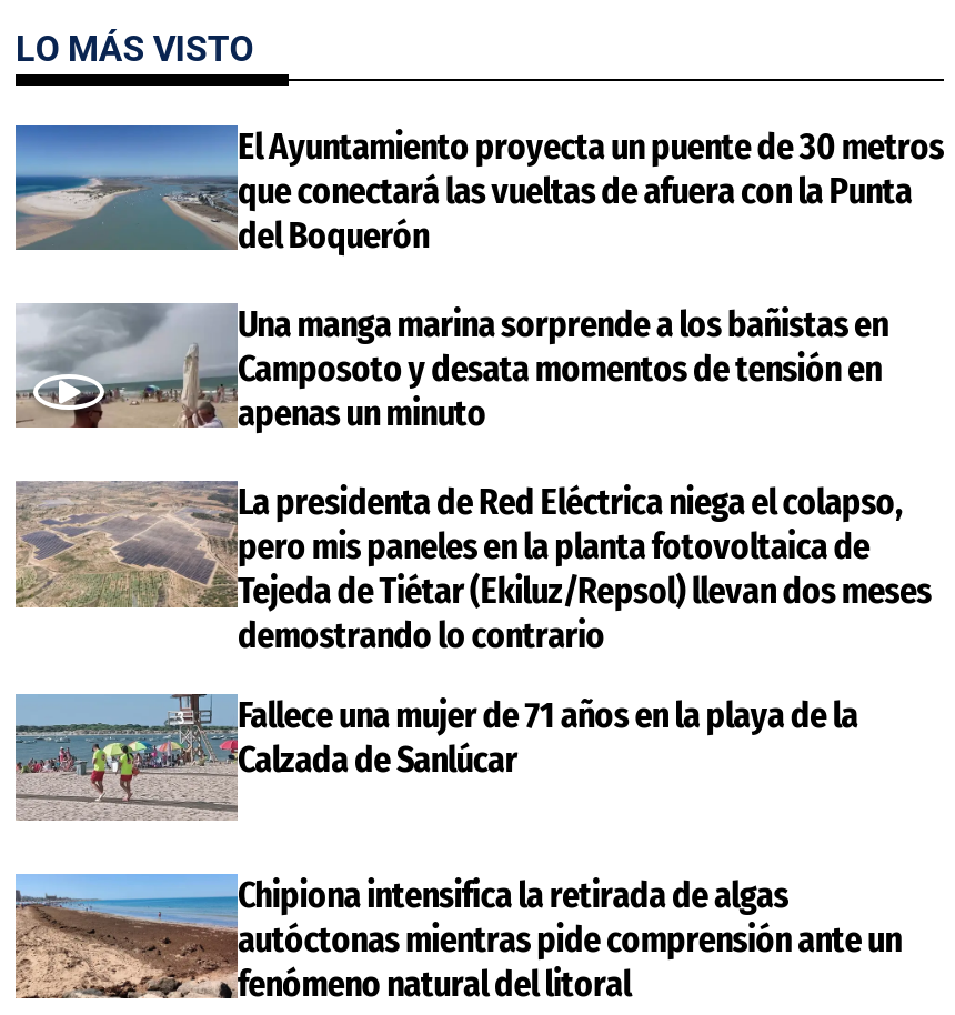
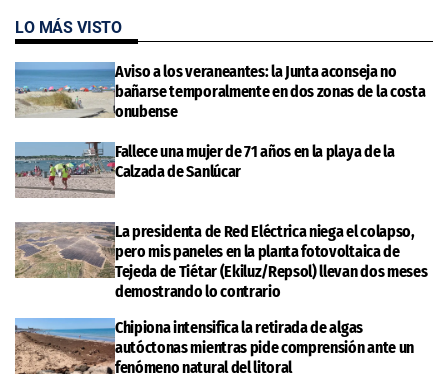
[13,125,944,256] [image] | El Ayuntamiento proyecta un puente de 30 metros | que conectará las vueltas de afuera con la Punta | del Boquerón -> [15,62,425,121] [image] | Aviso a los veraneantes: la Junta aconseja no | bañarse temporalmente en dos zonas de la costa | onubense
[18,301,207,428] [image] -> [15,142,101,197] [image]
[238,303,888,434] Una manga marina sorprende a los bañistas en | Camposoto y desata momentos de tensión en | apenas un minuto -> none
moved [238,695,858,781] -> [115,142,394,181]: Fallece una mujer de 71 años en la playa de la | Calzada de Sanlúcar

